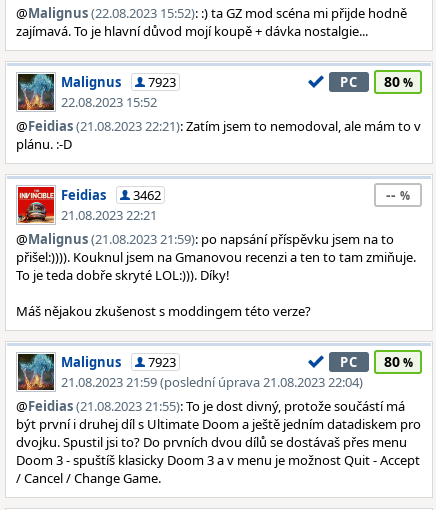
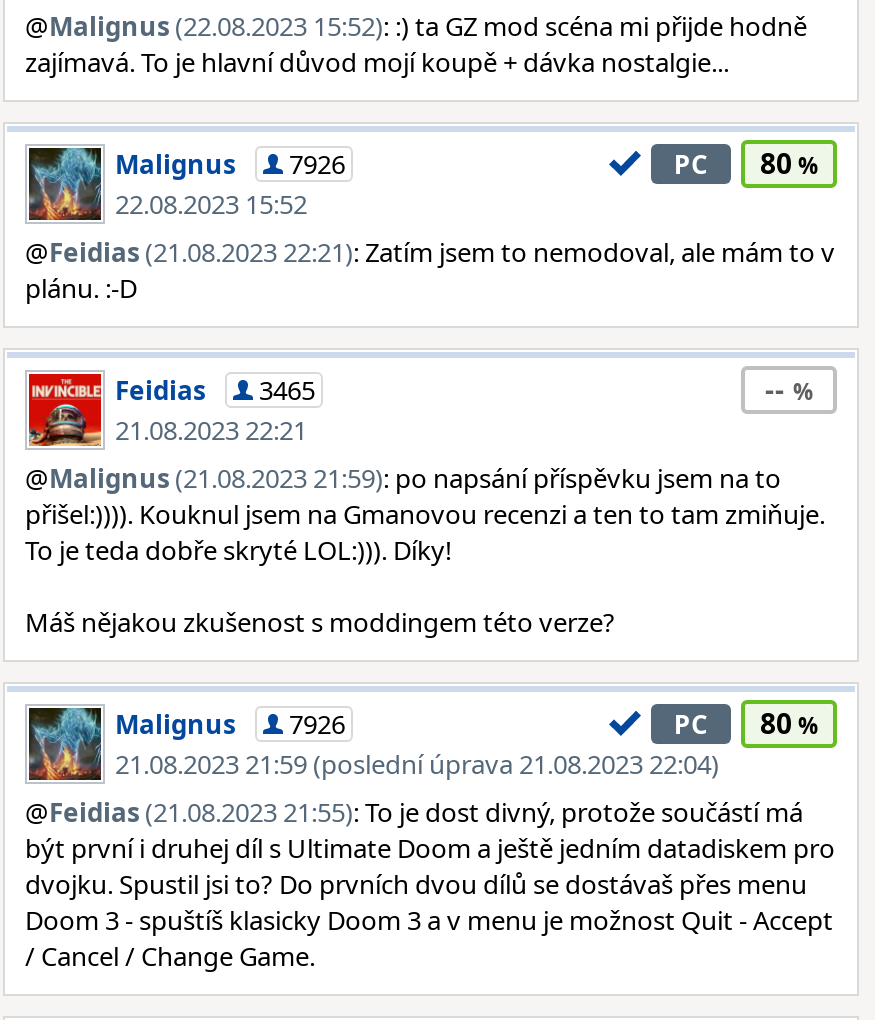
[61,73,176,91] Malignus 7923 -> [115,146,345,182] Malignus 7926
[61,186,161,204] Feidias 3462 -> [115,372,315,408] Feidias 3465
[61,353,176,371] Malignus 7923 -> [115,706,345,742] Malignus 7926

